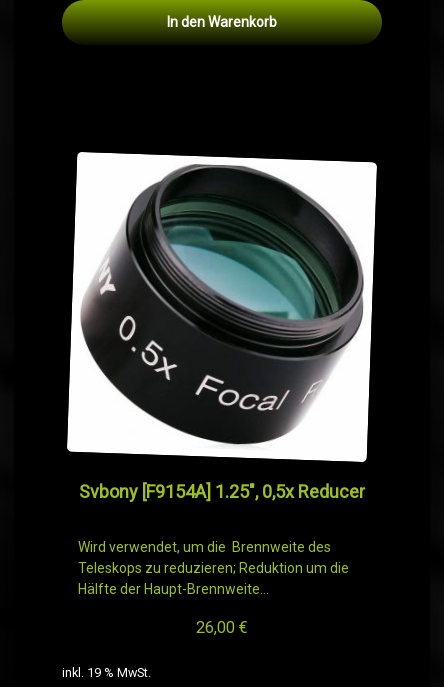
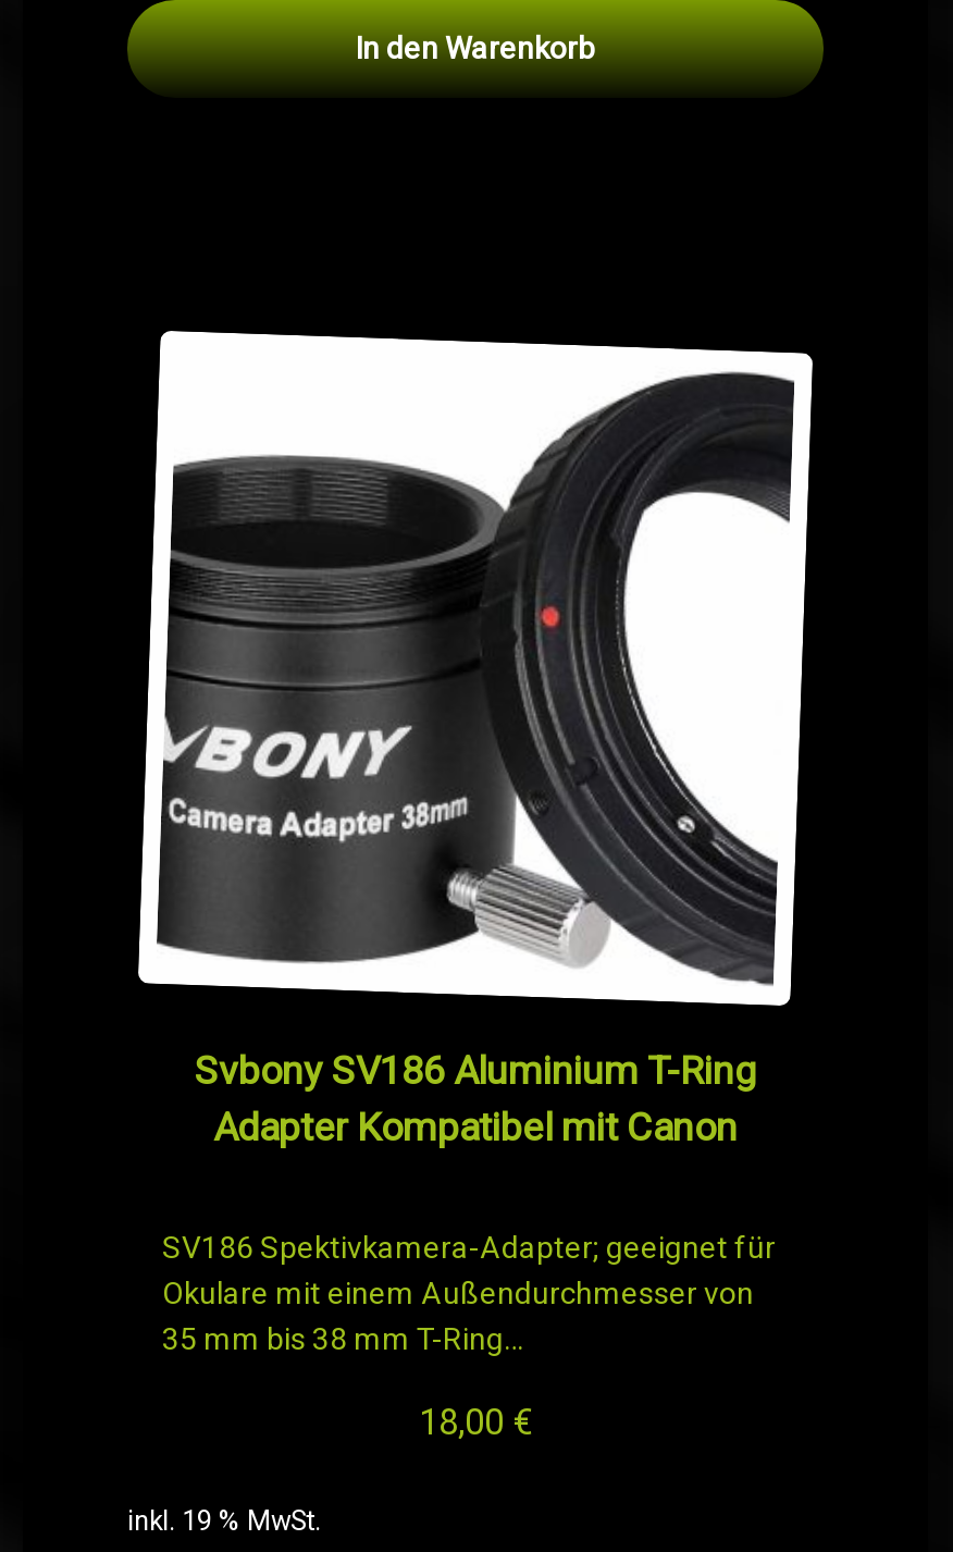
[76,163,368,502] [image] | Svbony [F9154A] 1.25″, 0,5x Reducer -> [153,357,797,1150] [image] | Svbony SV186 Aluminium T-Ring | Adapter Kompatibel mit Canon
[78,539,349,597] Wird verwendet, um die Brennweite des | Teleskops zu reduzieren; Reduktion um die | Hälfte der Haupt-Brennweite… -> [162,1230,776,1357] SV186 Spektivkamera-Adapter; geeignet für | Okulare mit einem Außendurchmesser von | 35 mm bis 38 mm T-Ring…
[196,618,248,637] 26,00 € -> [419,1402,532,1444] 18,00 €

